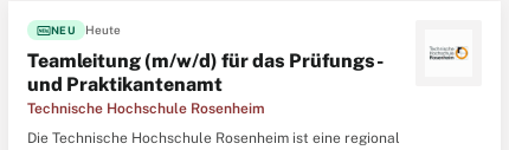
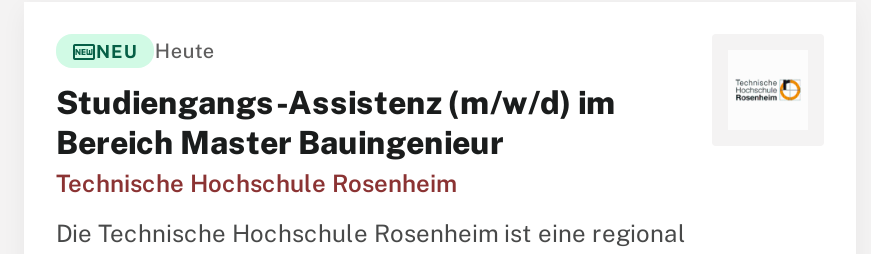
[27,50,382,96] Teamleitung (m/w/d) für das Prüfungs- | und Praktikantenamt -> [56,84,616,162] Studiengangs-Assistenz (m/w/d) im | Bereich Master Bauingenieur

